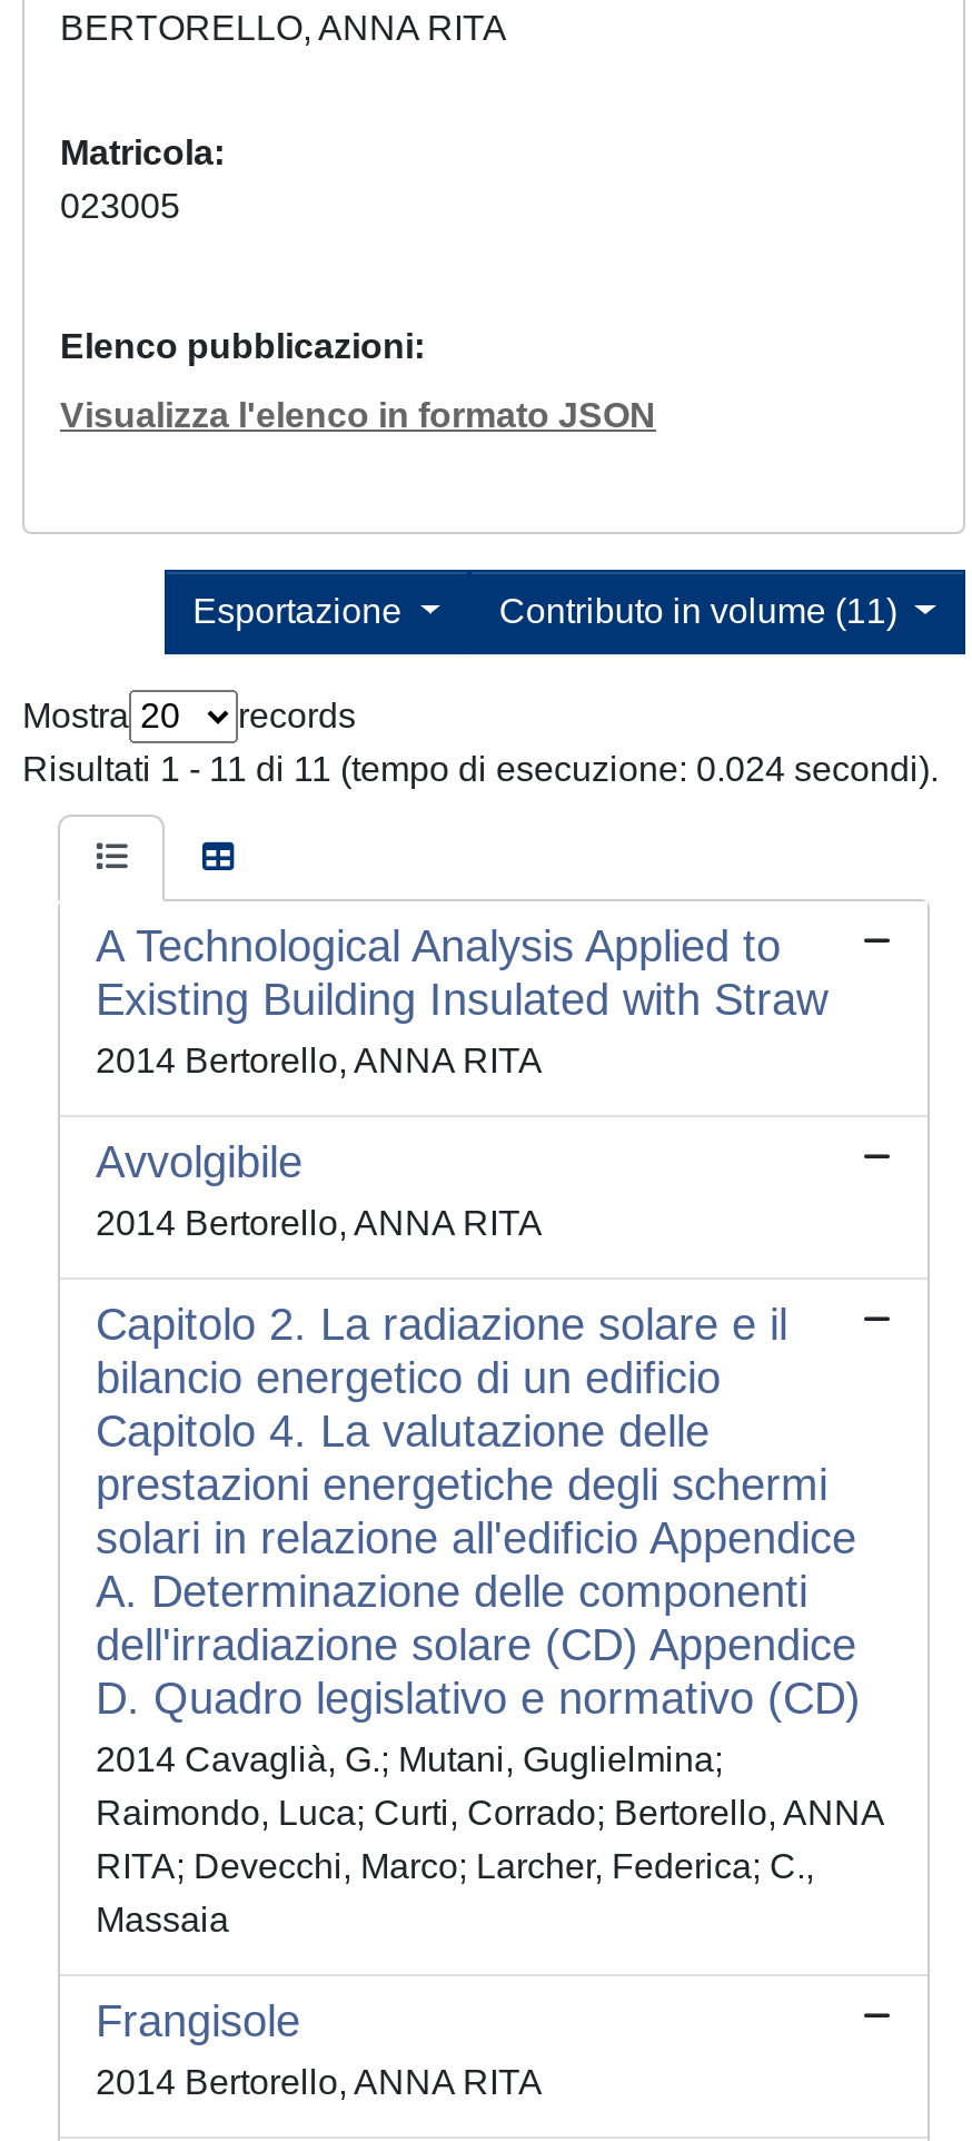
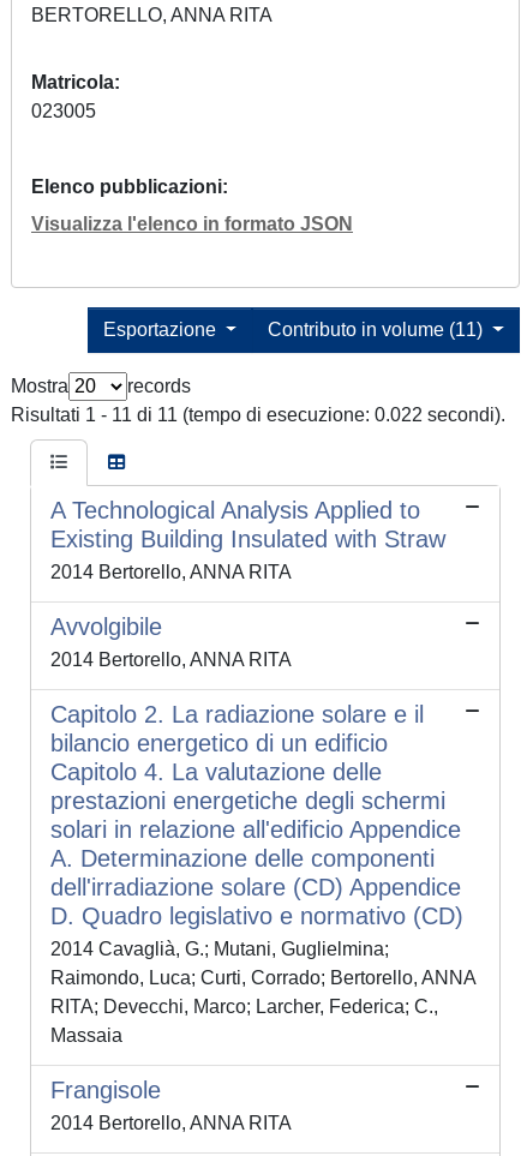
[22,751,939,789] Risultati 1 - 11 di 11 (tempo di esecuzione: 0.024 secondi). -> [11,405,505,425] Risultati 1 - 11 di 11 (tempo di esecuzione: 0.022 secondi).

